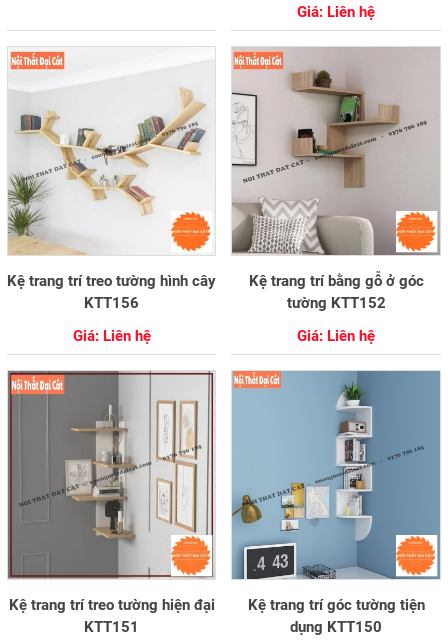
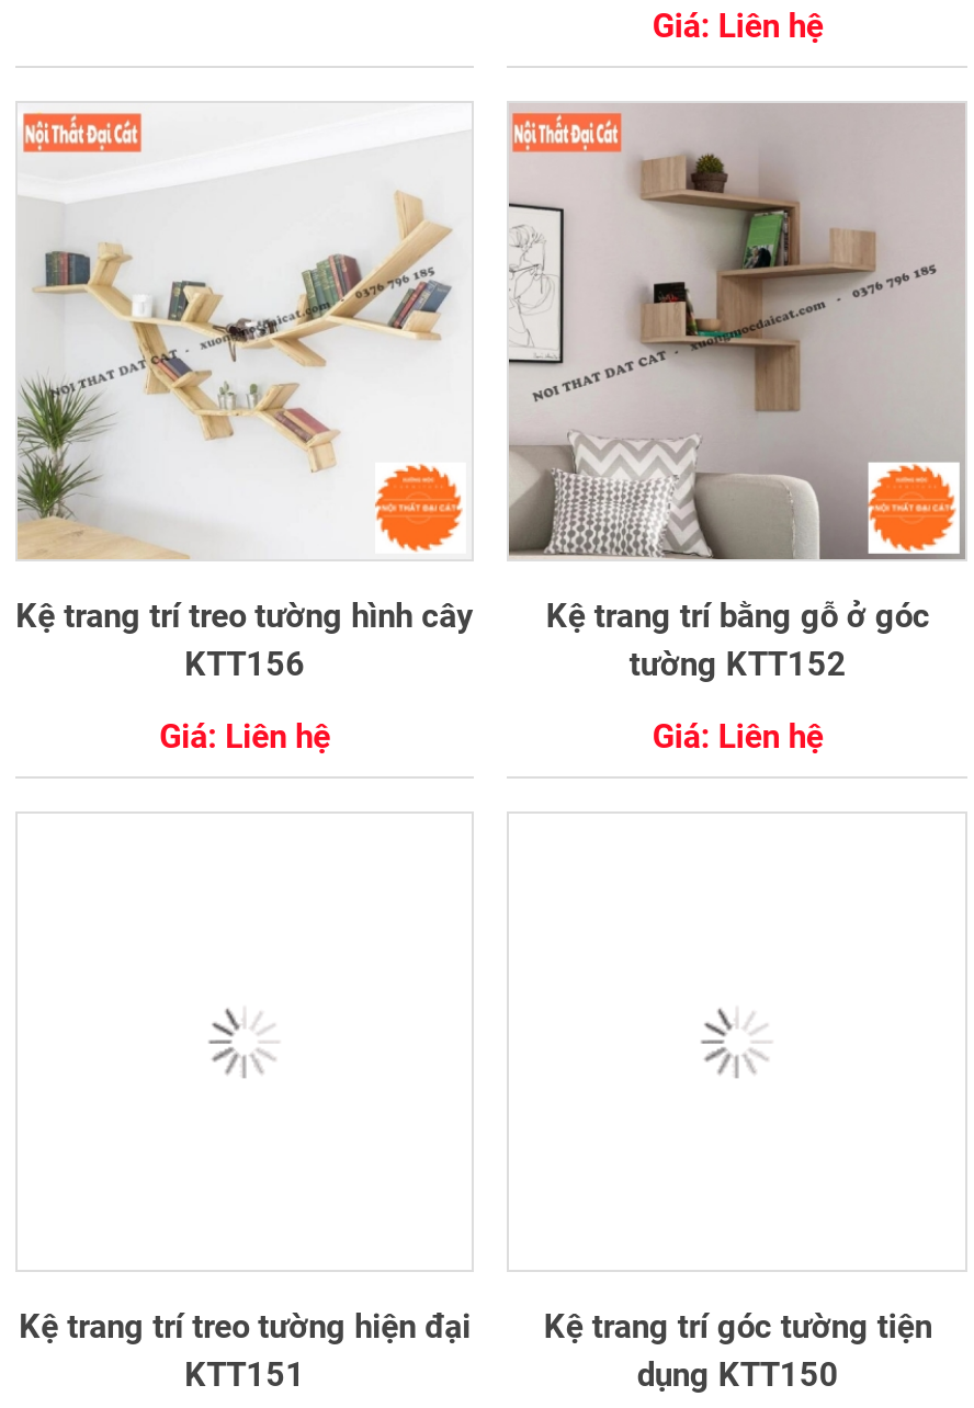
[7,370,215,580] [image] -> none
[231,370,441,580] [image] -> none

